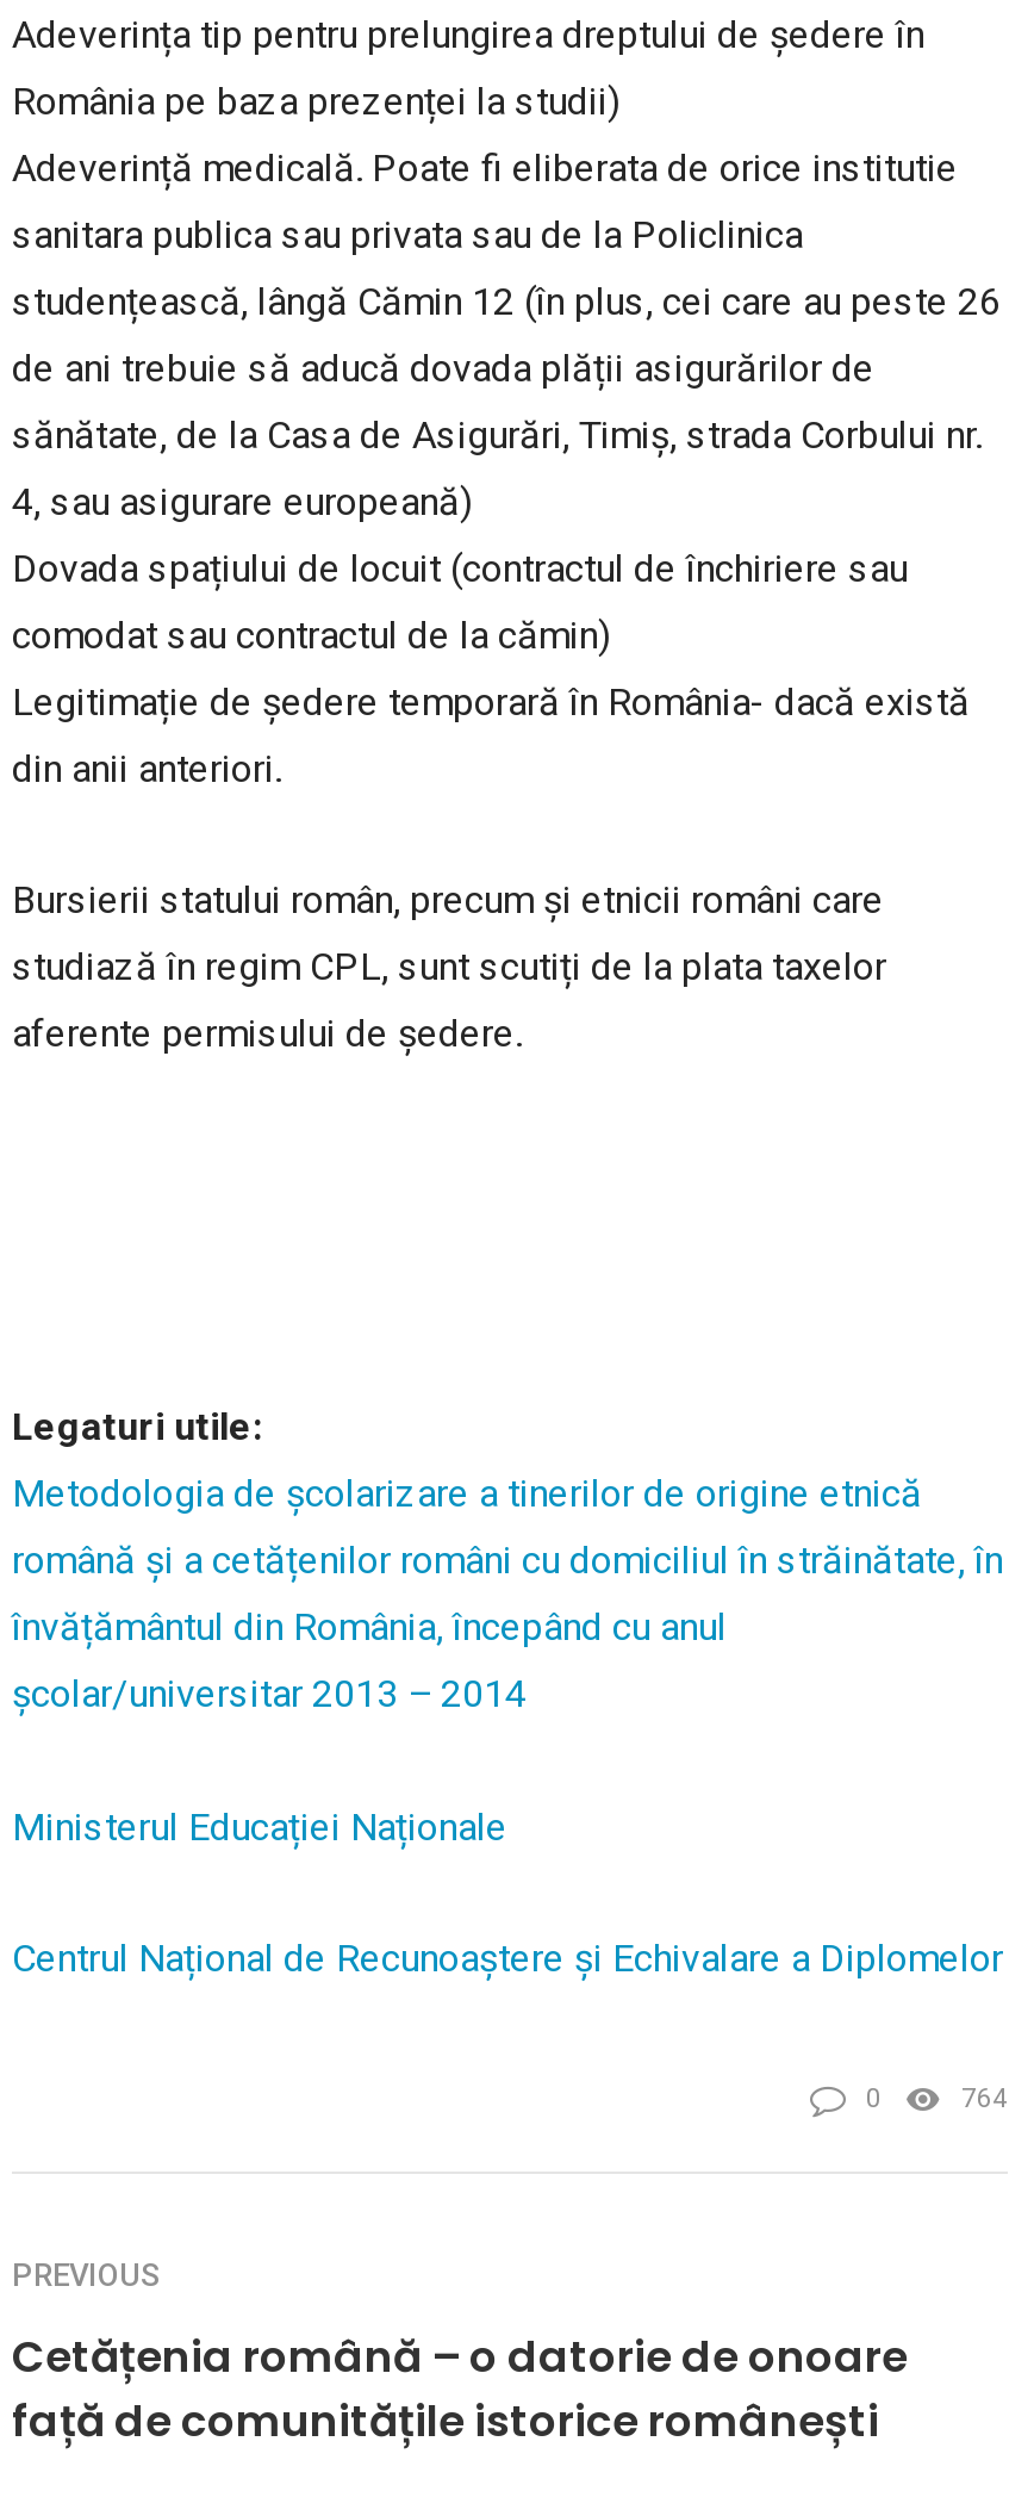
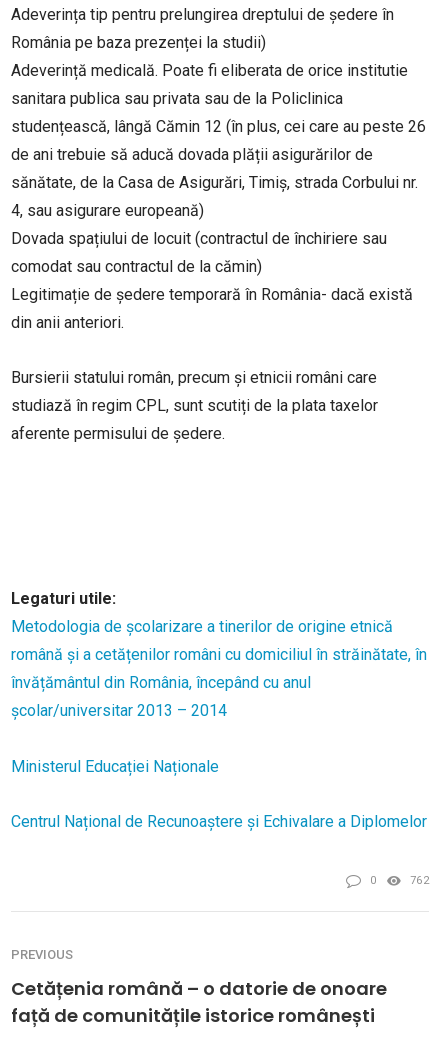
[961,2083,1008,2114] 764 -> [409,874,429,887] 762

